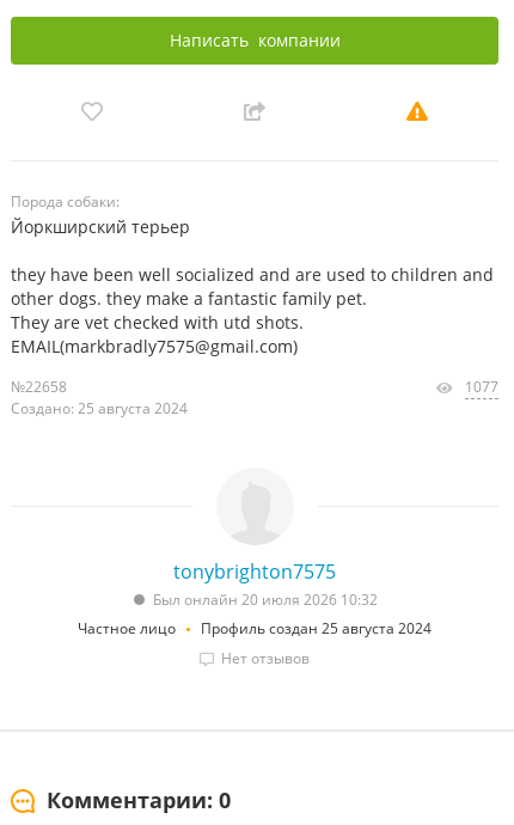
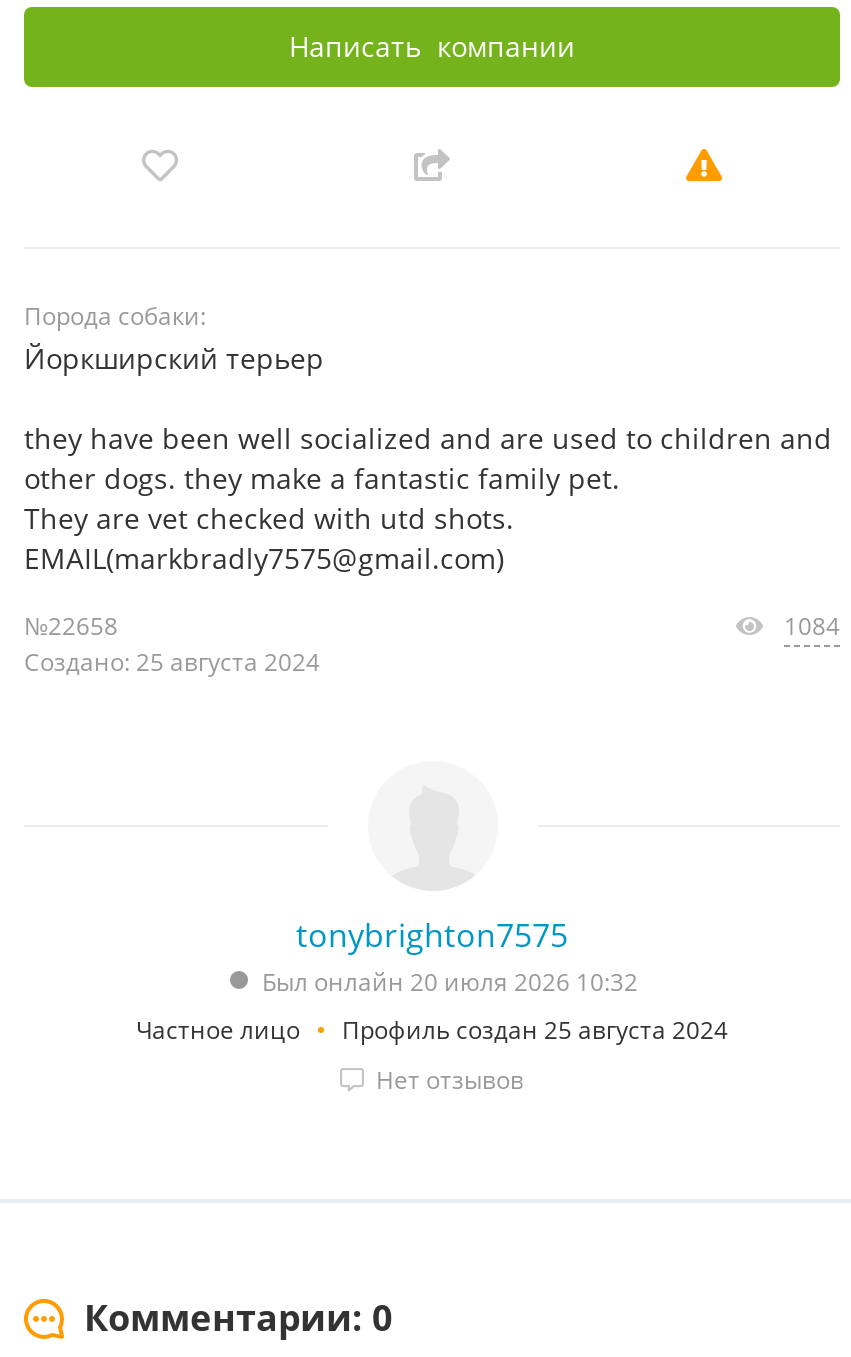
[465,377,498,397] 1077 -> [784,608,840,642] 1084

